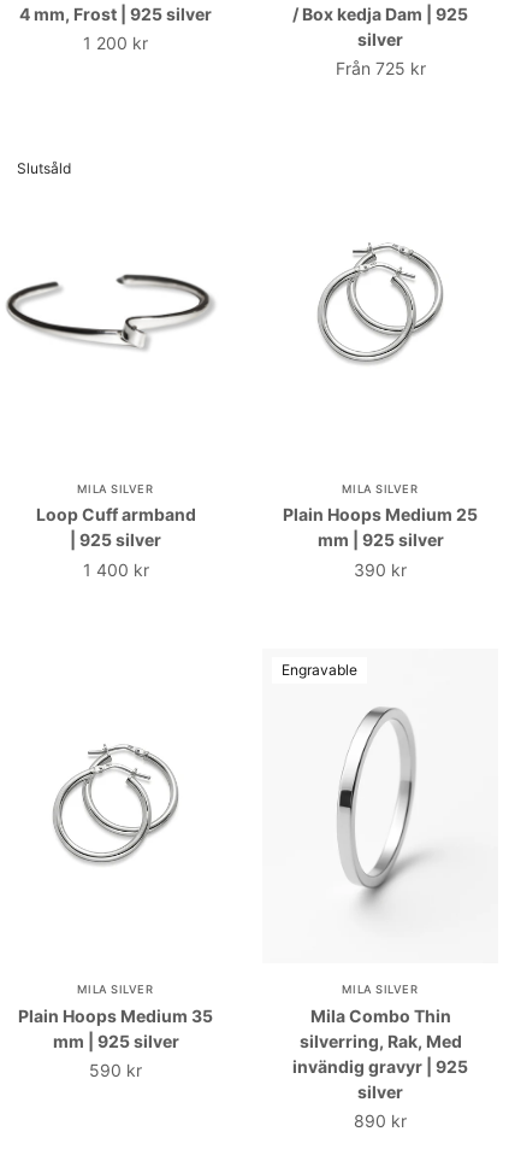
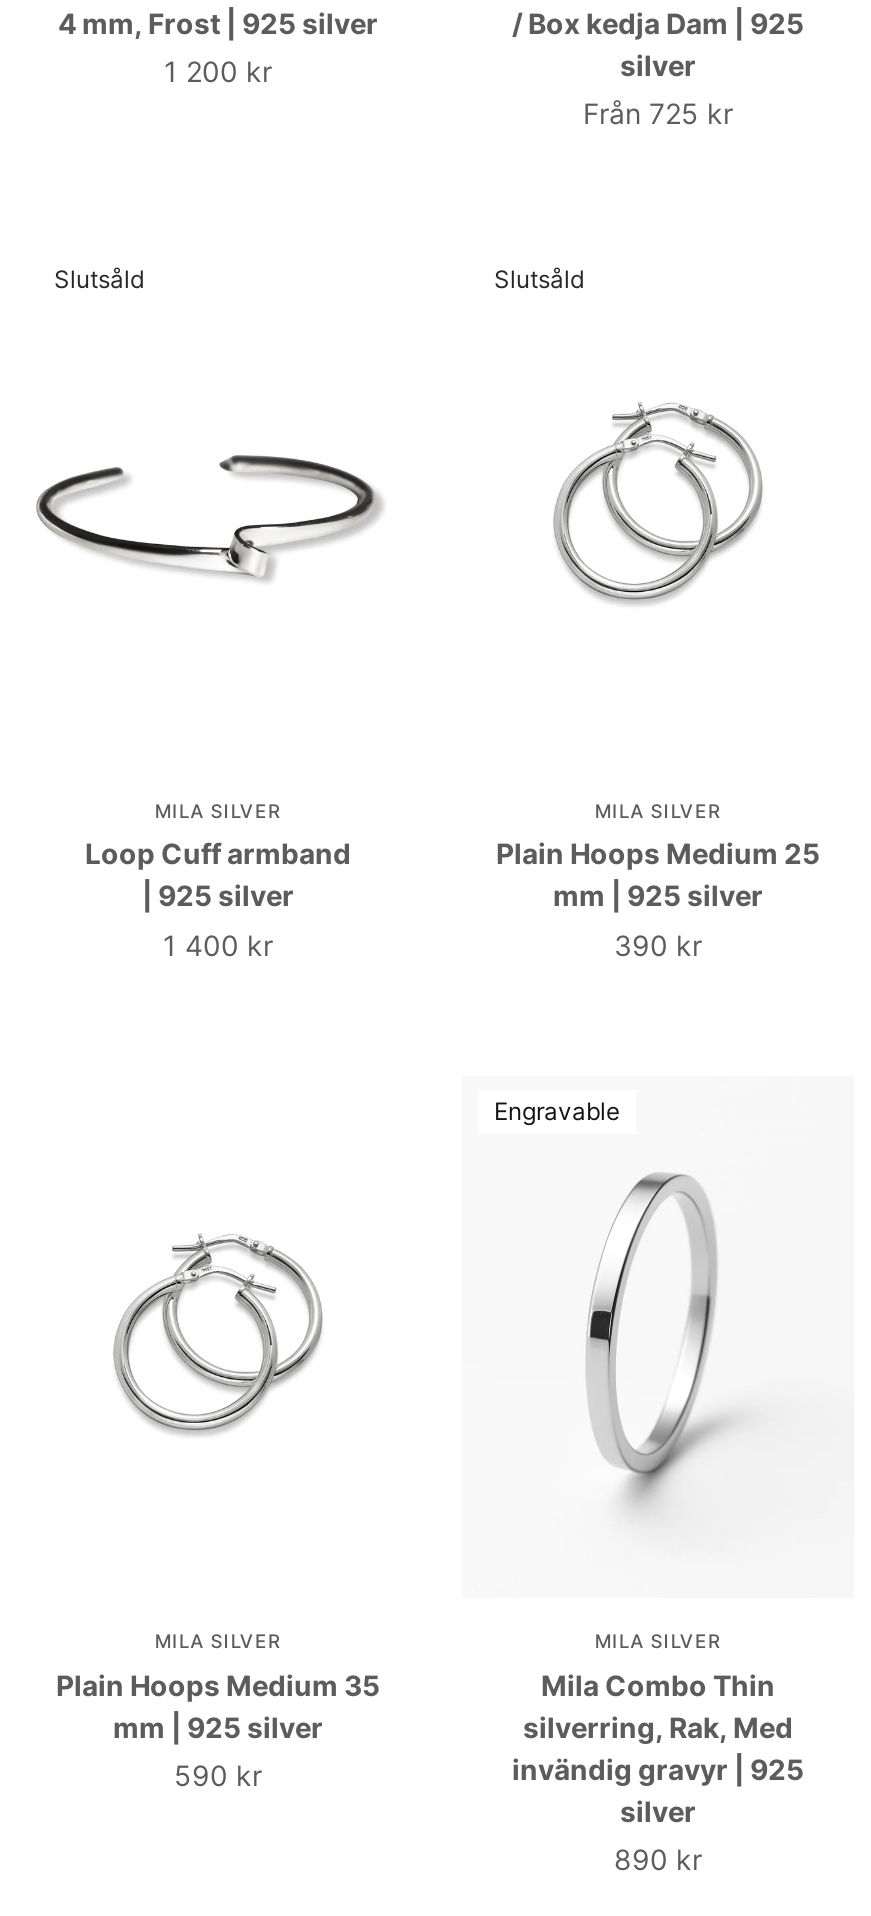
none -> [494,264,584,294] Slutsåld

